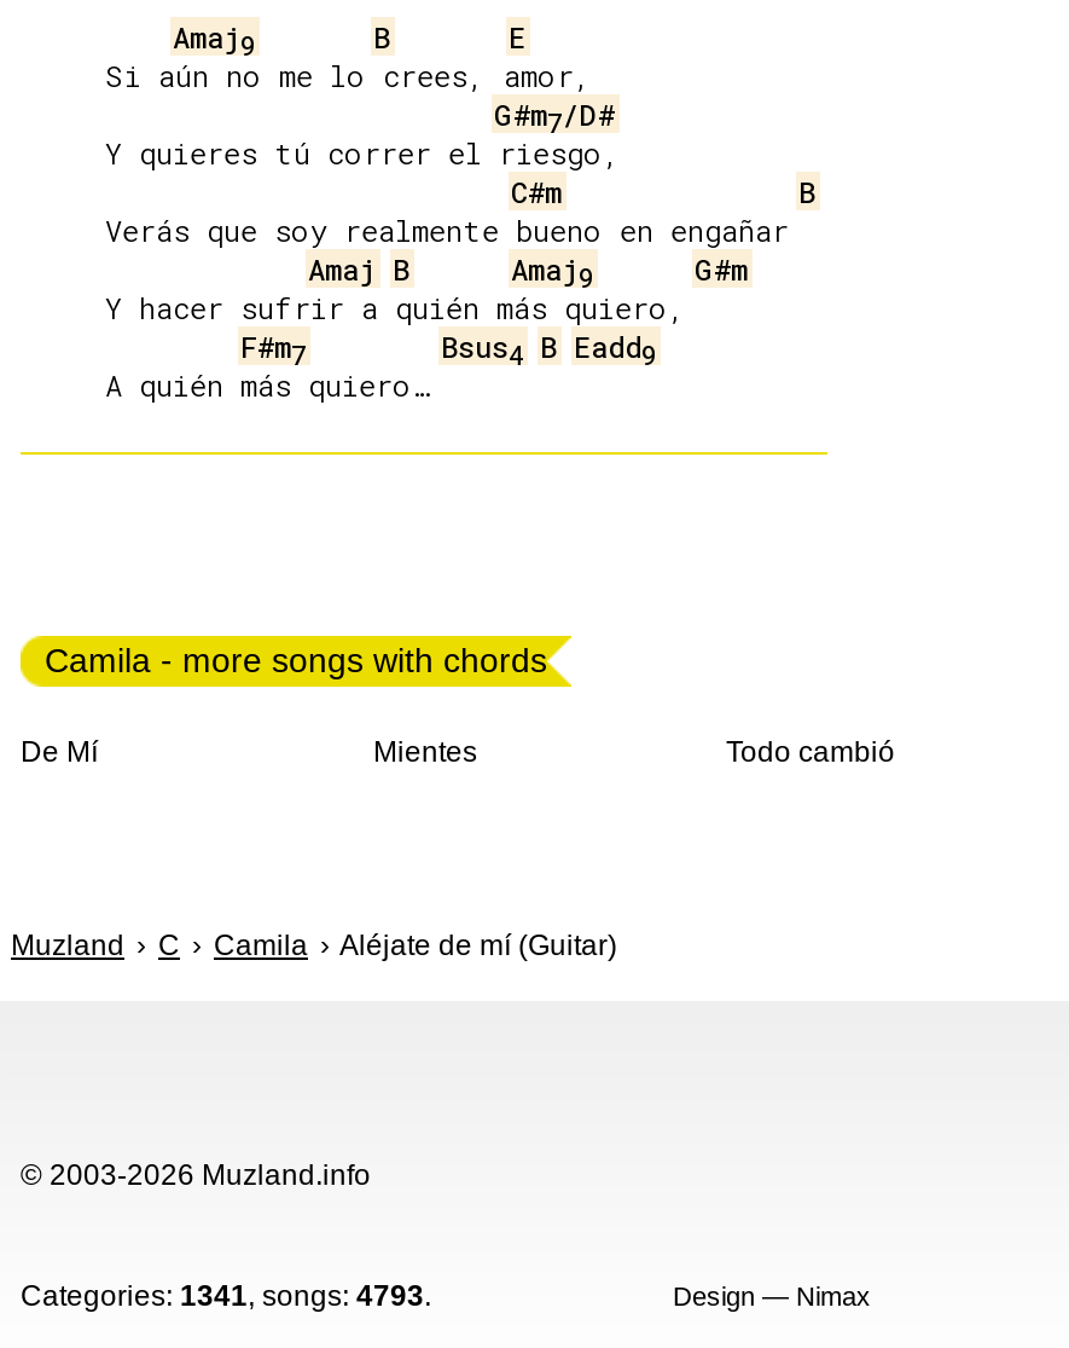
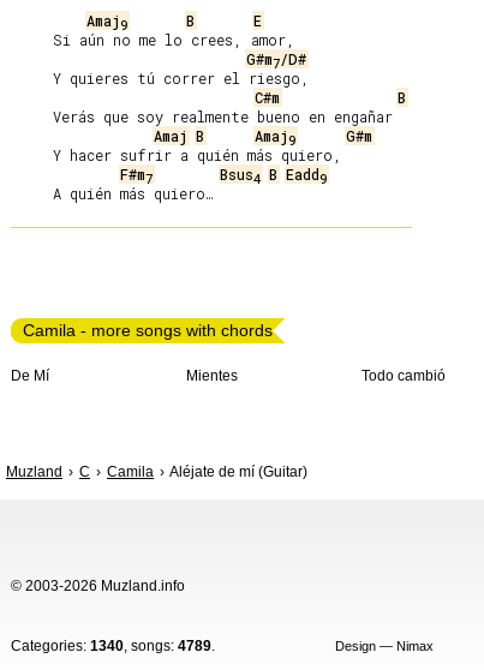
[21,1279,431,1313] Categories: 1341, songs: 4793. -> [11,638,215,654] Categories: 1340, songs: 4789.

